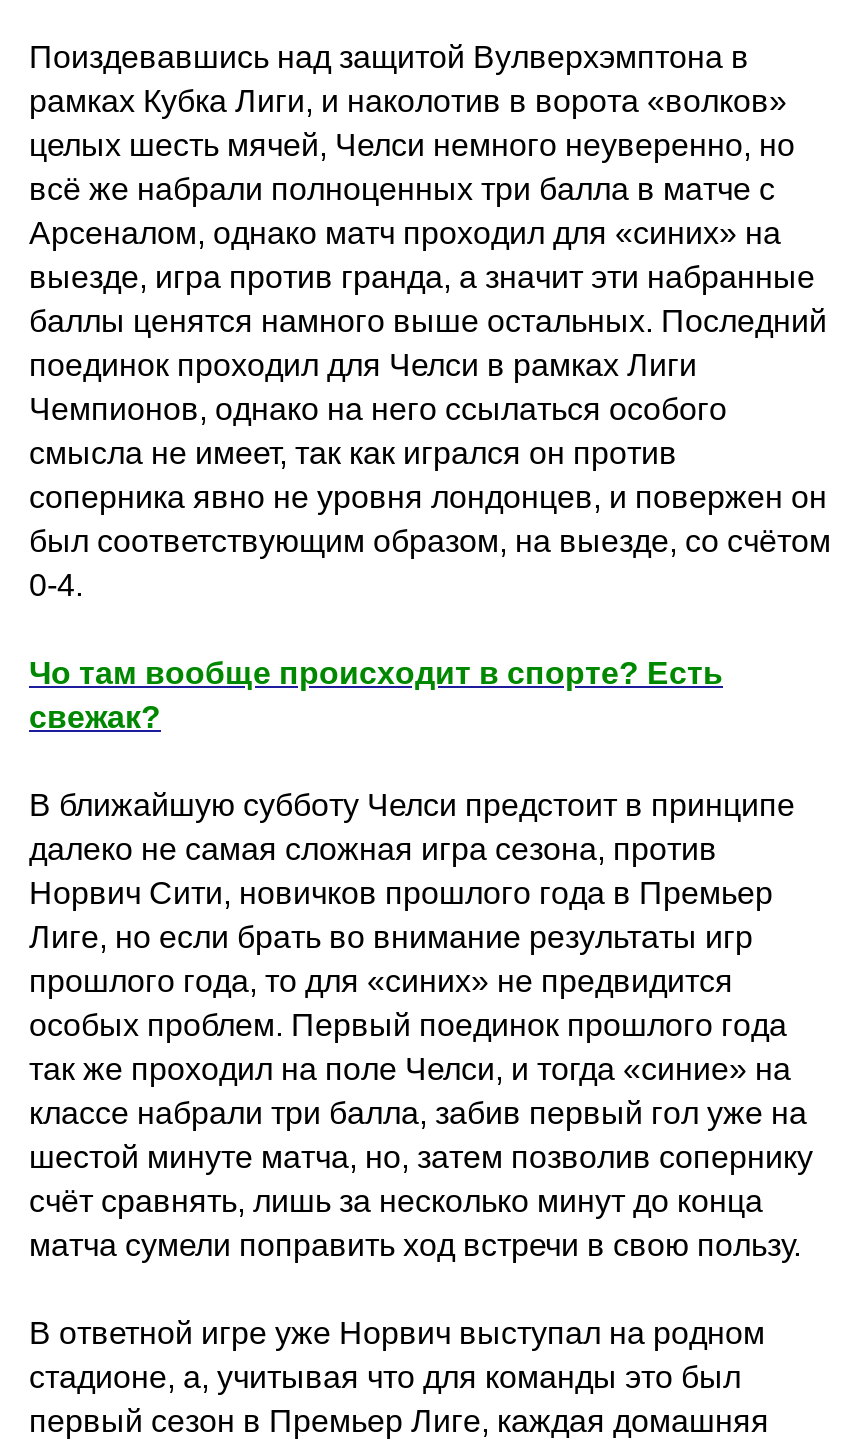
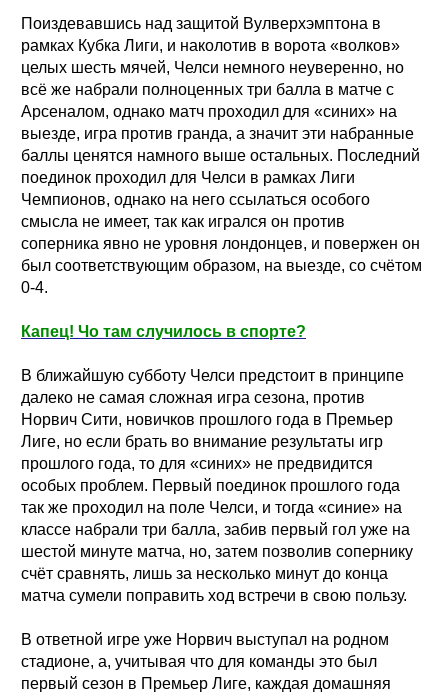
[29,656,723,734] Чо там вообще происходит в спорте? Есть | свежак? -> [21,323,306,340] Капец! Чо там случилось в спорте?

